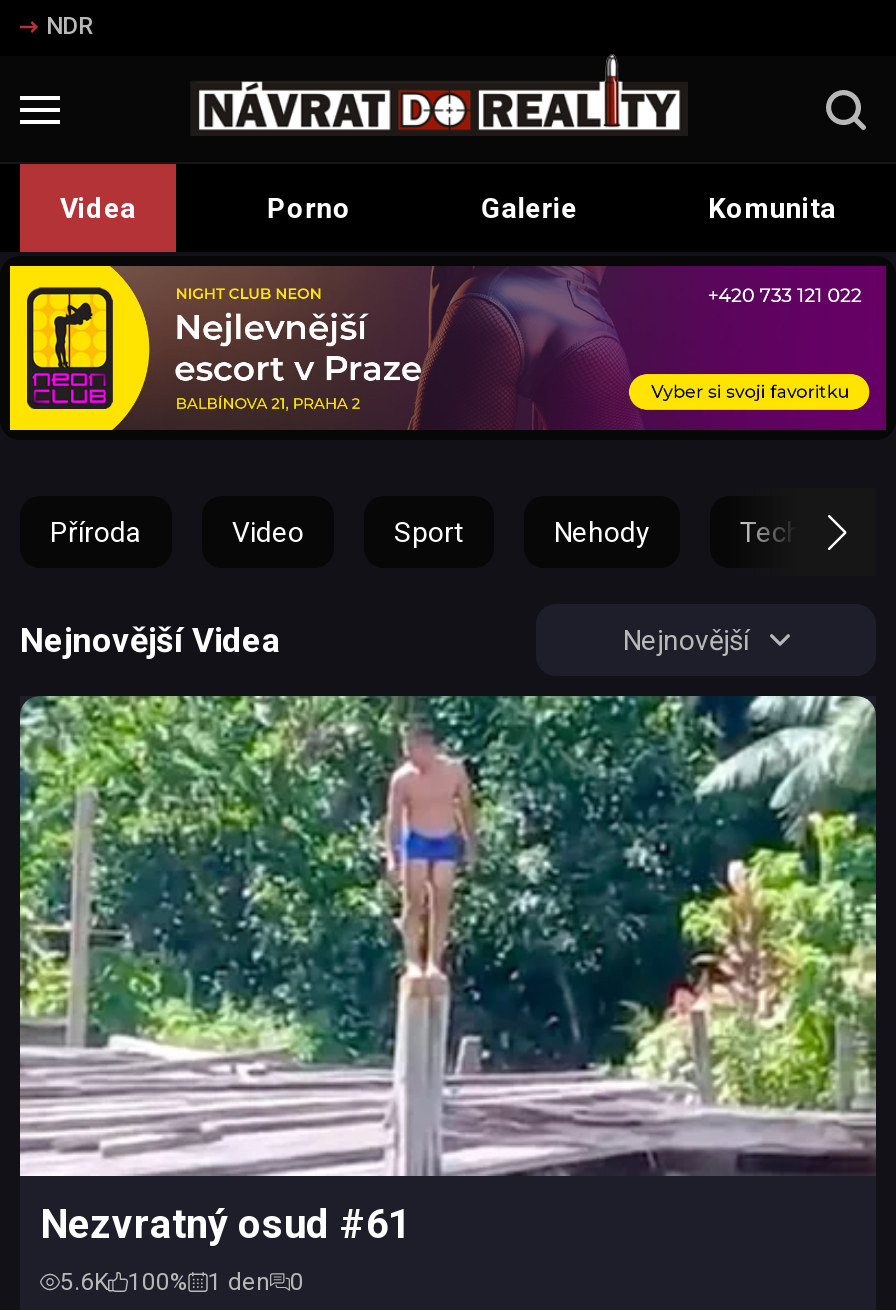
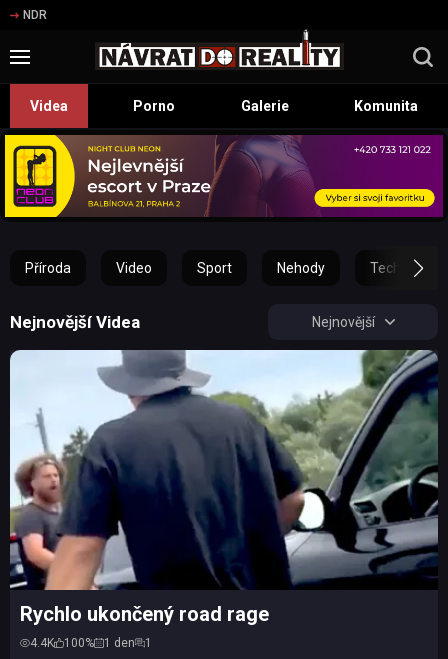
[18,694,878,1296] [image] | Nezvratný osud #61 | 5.6K -> [9,349,439,650] [image] | Rychlo ukončený road rage | 4.4K
[290,1268,304,1296] 0 -> [145,636,152,650] 1

